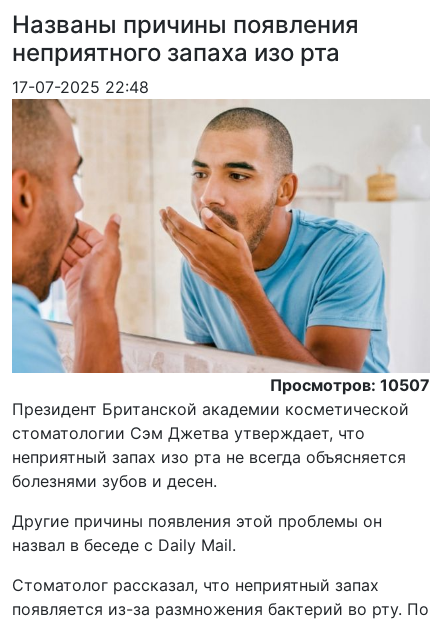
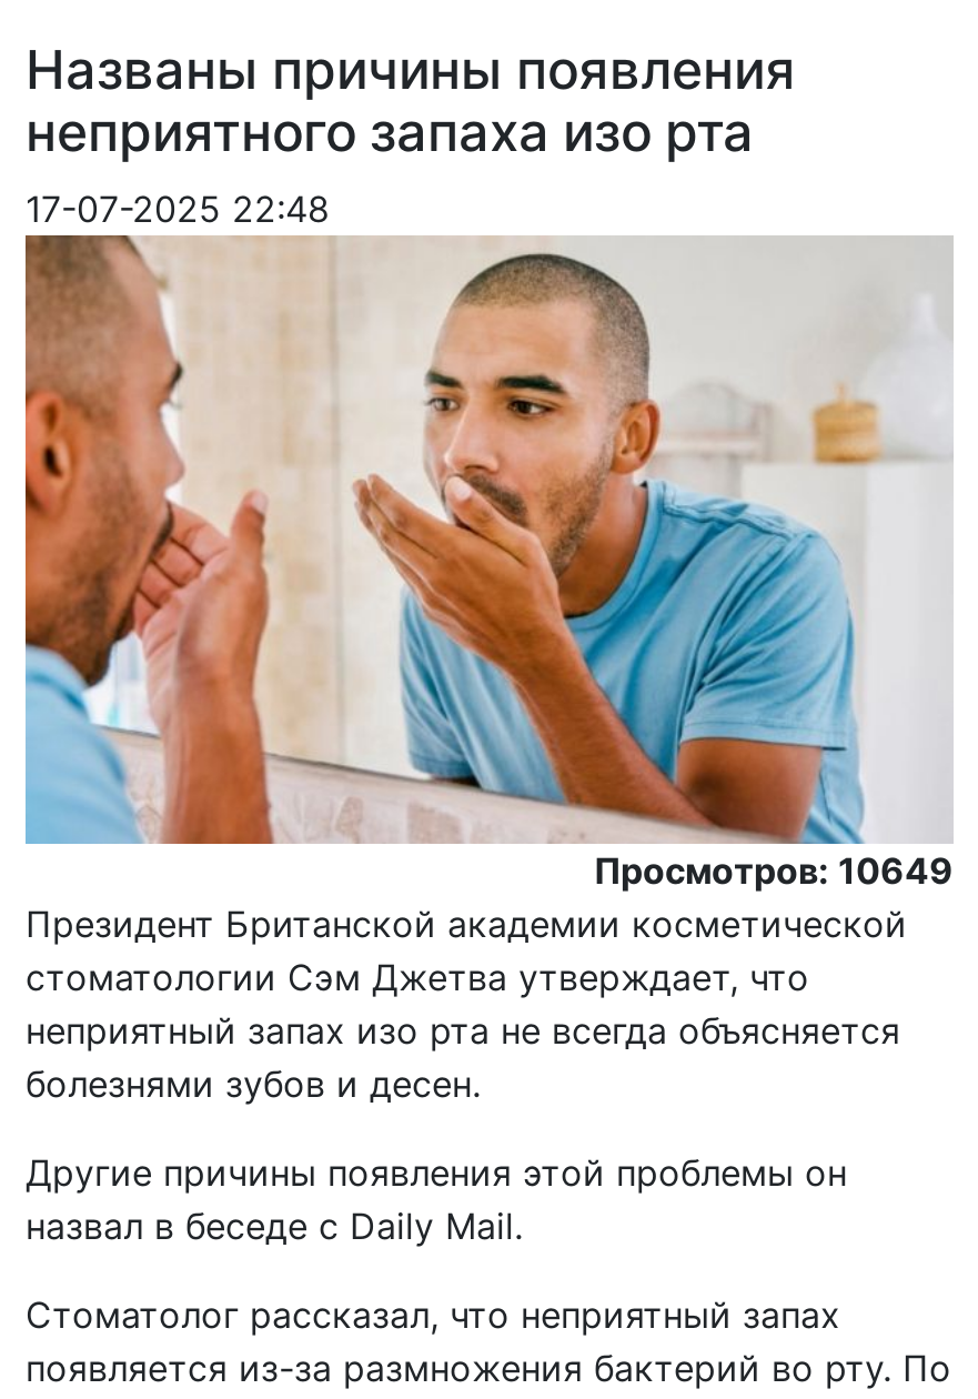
[270,375,430,395] Просмотров: 10507 -> [594,849,954,894] Просмотров: 10649

